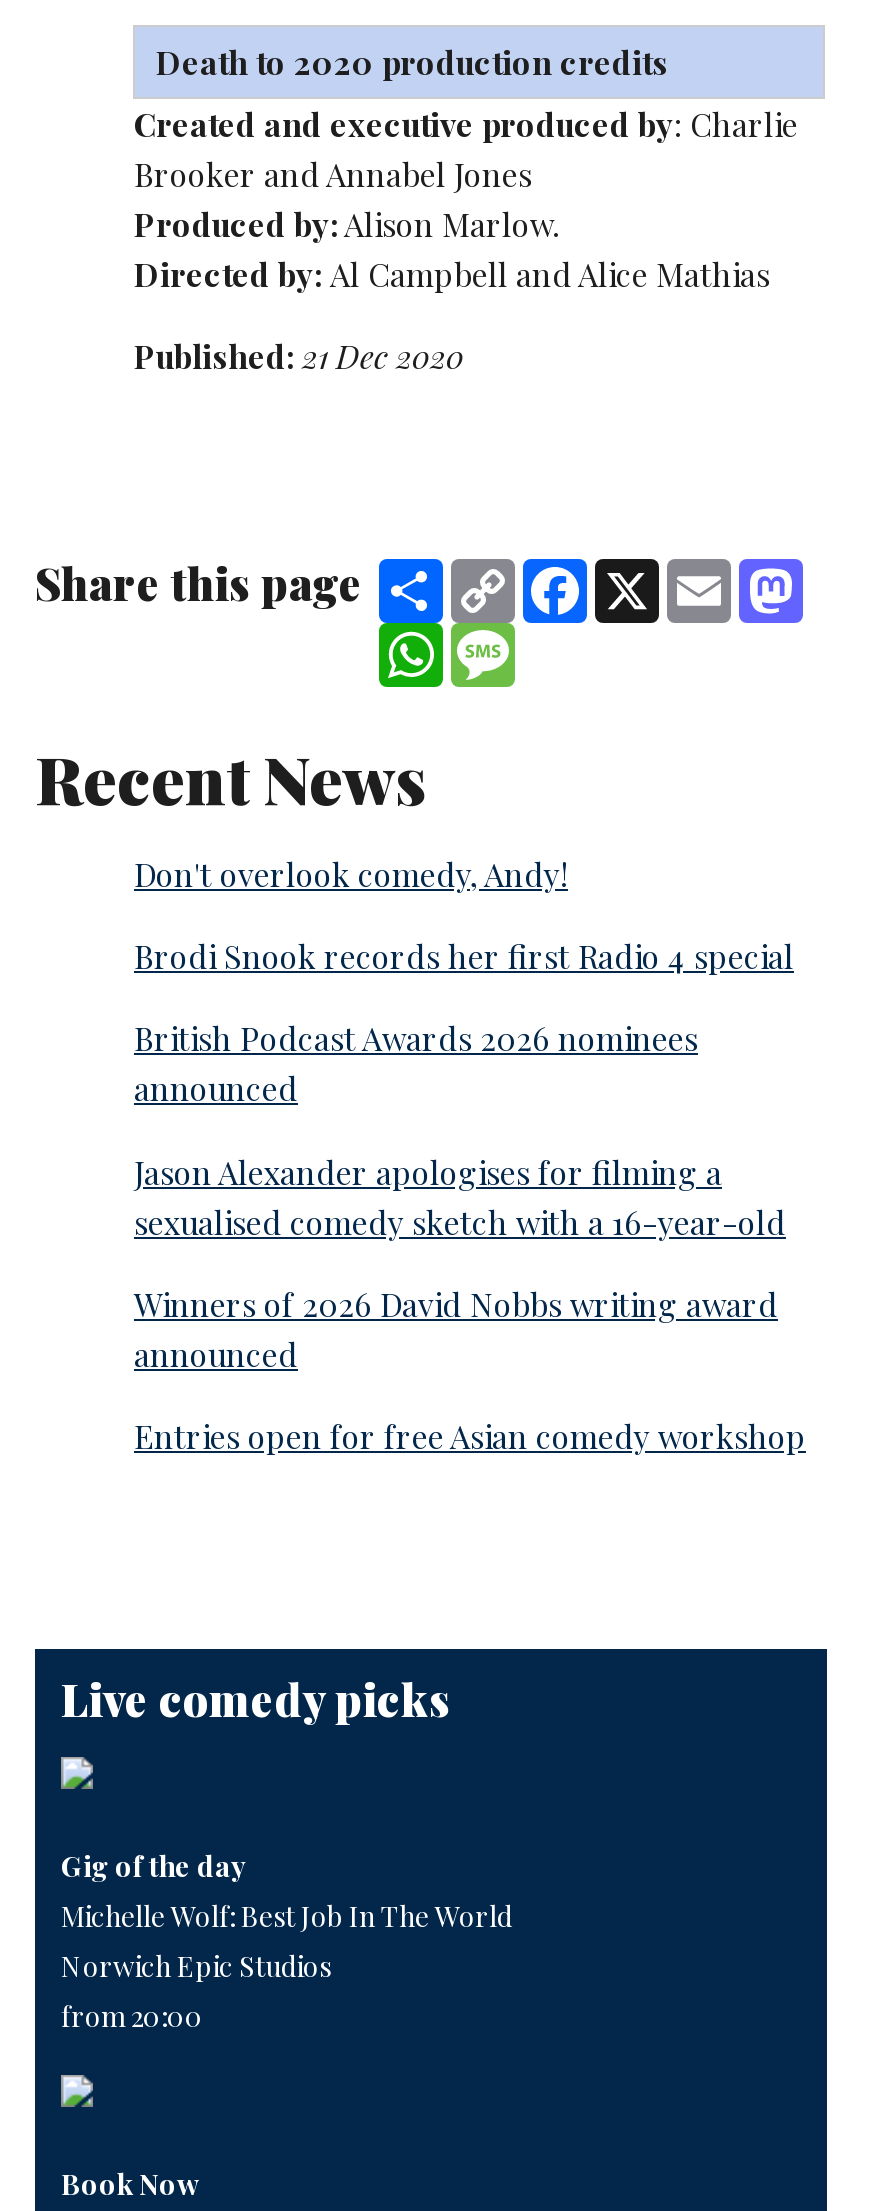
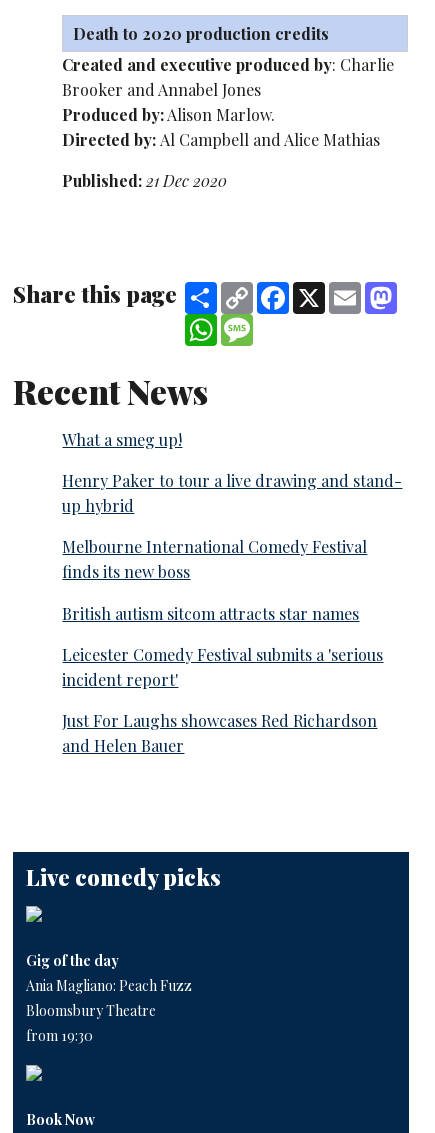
[134,853,568,895] Don't overlook comedy, Andy! -> [62,429,182,450] What a smeg up!
[134,935,794,977] Brodi Snook records her first Radio 4 special -> [62,470,402,516] Henry Paker to tour a live drawing and stand- | up hybrid
[134,1018,698,1110] British Podcast Awards 2026 nominees | announced -> [62,536,367,582] Melbourne International Comedy Festival | finds its new boss
[134,1150,786,1242] Jason Alexander apologises for filming a | sexualised comedy sketch with a 16-year-old -> [62,603,359,624] British autism sitcom attracts star names
[134,1283,778,1375] Winners of 2026 David Nobbs writing award | announced -> [62,644,383,690] Leicester Comedy Festival submits a 'serious | incident report'
[134,1415,806,1457] Entries open for free Asian comedy workshop -> [62,710,377,756] Just For Laughs showcases Red Richardson | and Helen Bauer
[61,1898,513,2036] Michelle Wolf: Best Job In The World | Norwich Epic Studios | from 20:00 -> [26,976,192,1045] Ania Magliano: Peach Fuzz | Bloomsbury Theatre | from 19:30

